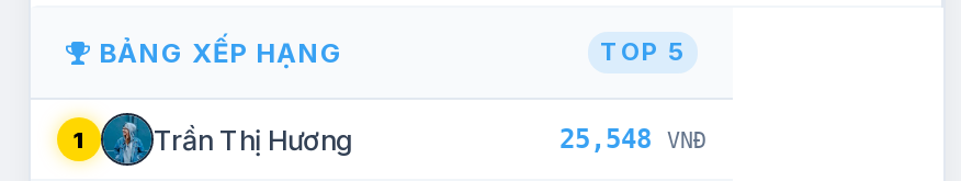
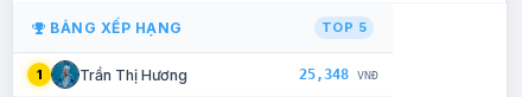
[559,123,706,154] 25,548 VNĐ -> [299,66,378,82] 25,348 VNĐ

